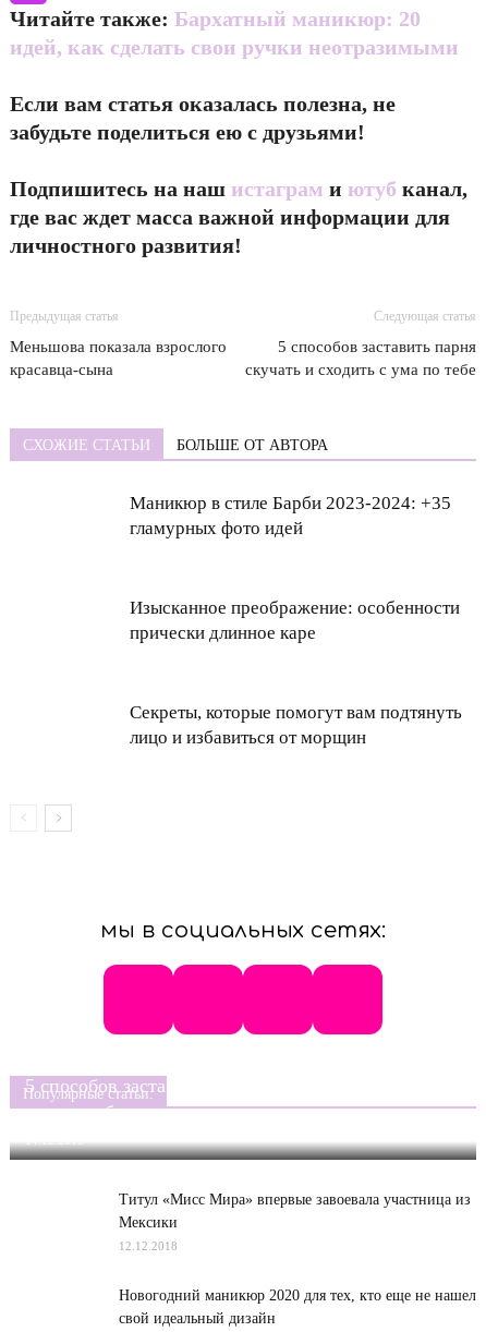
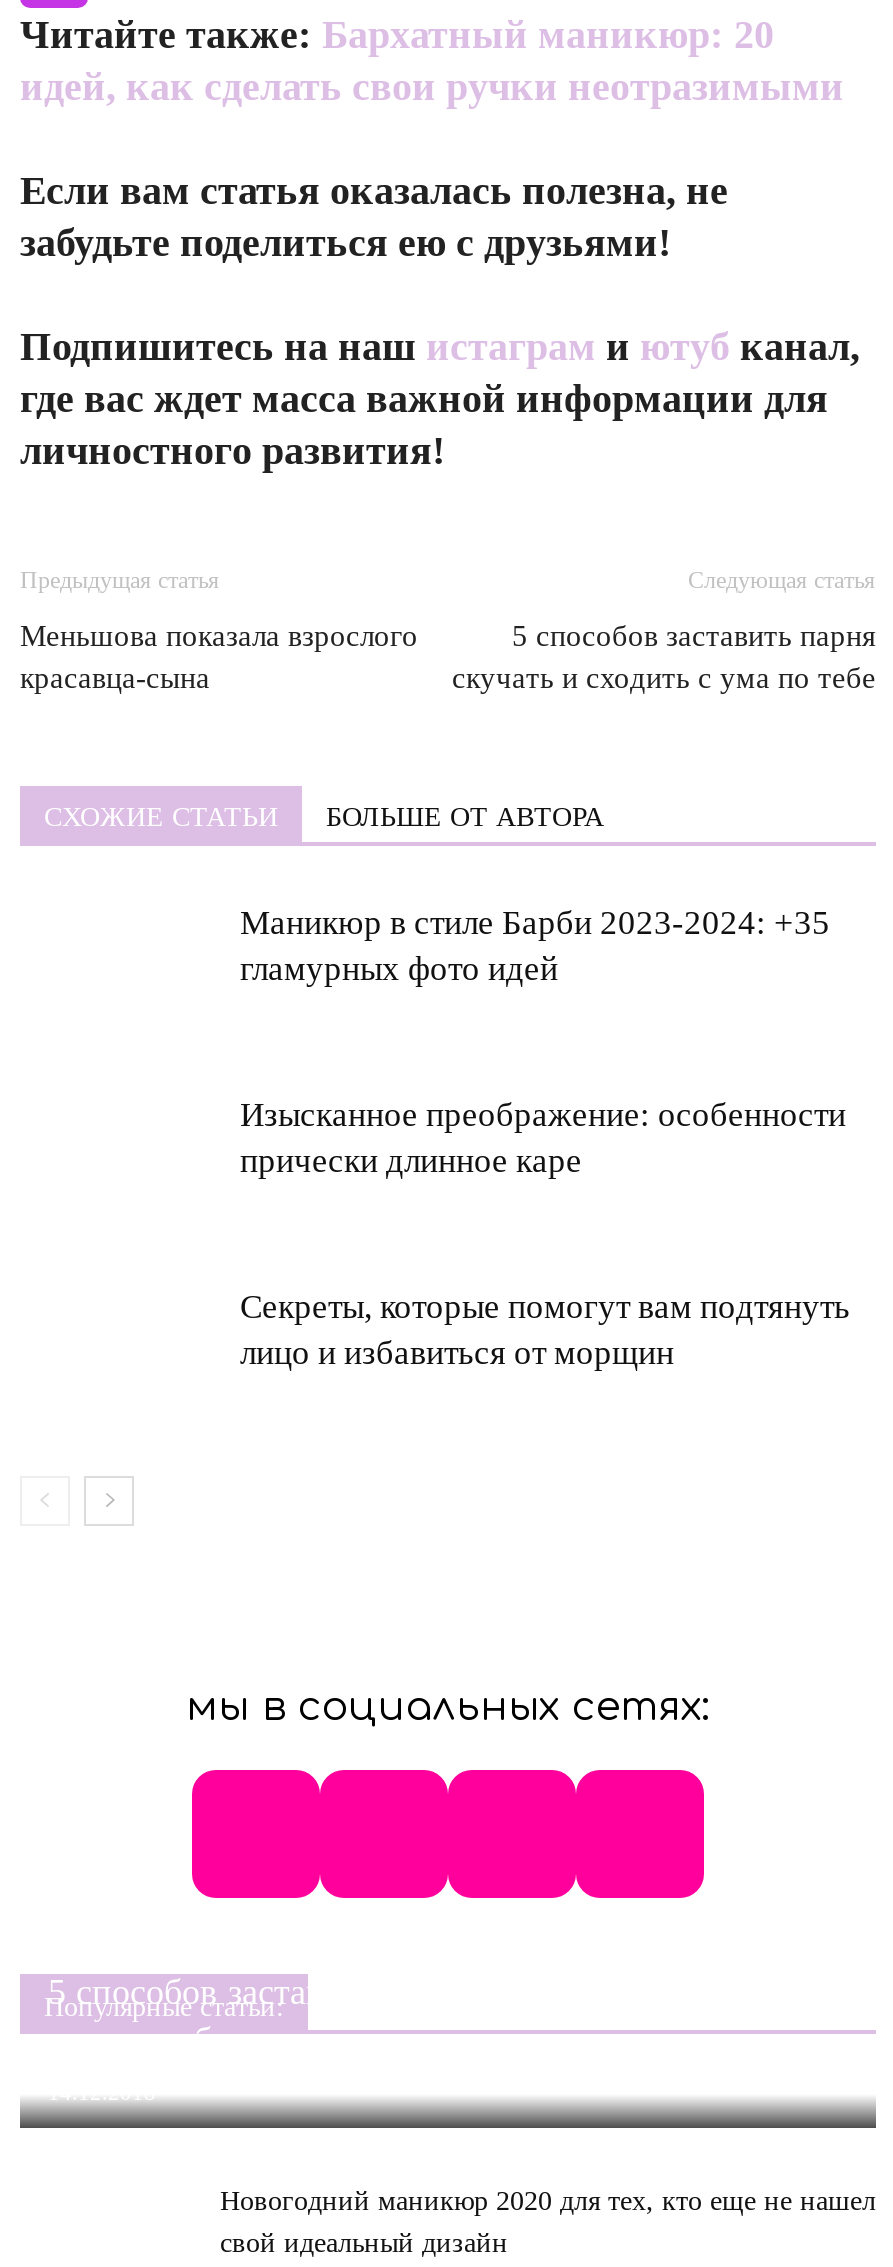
[119,1191,471,1252] Титул «Мисс Мира» впервые завоевала участница из | Мексики | 12.12.2018 -> none

